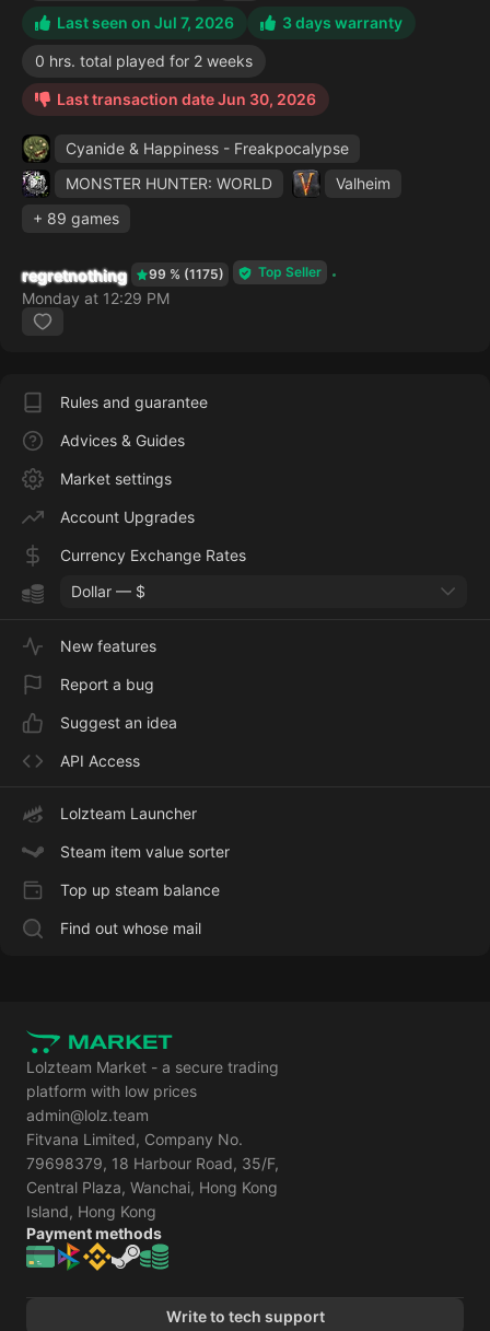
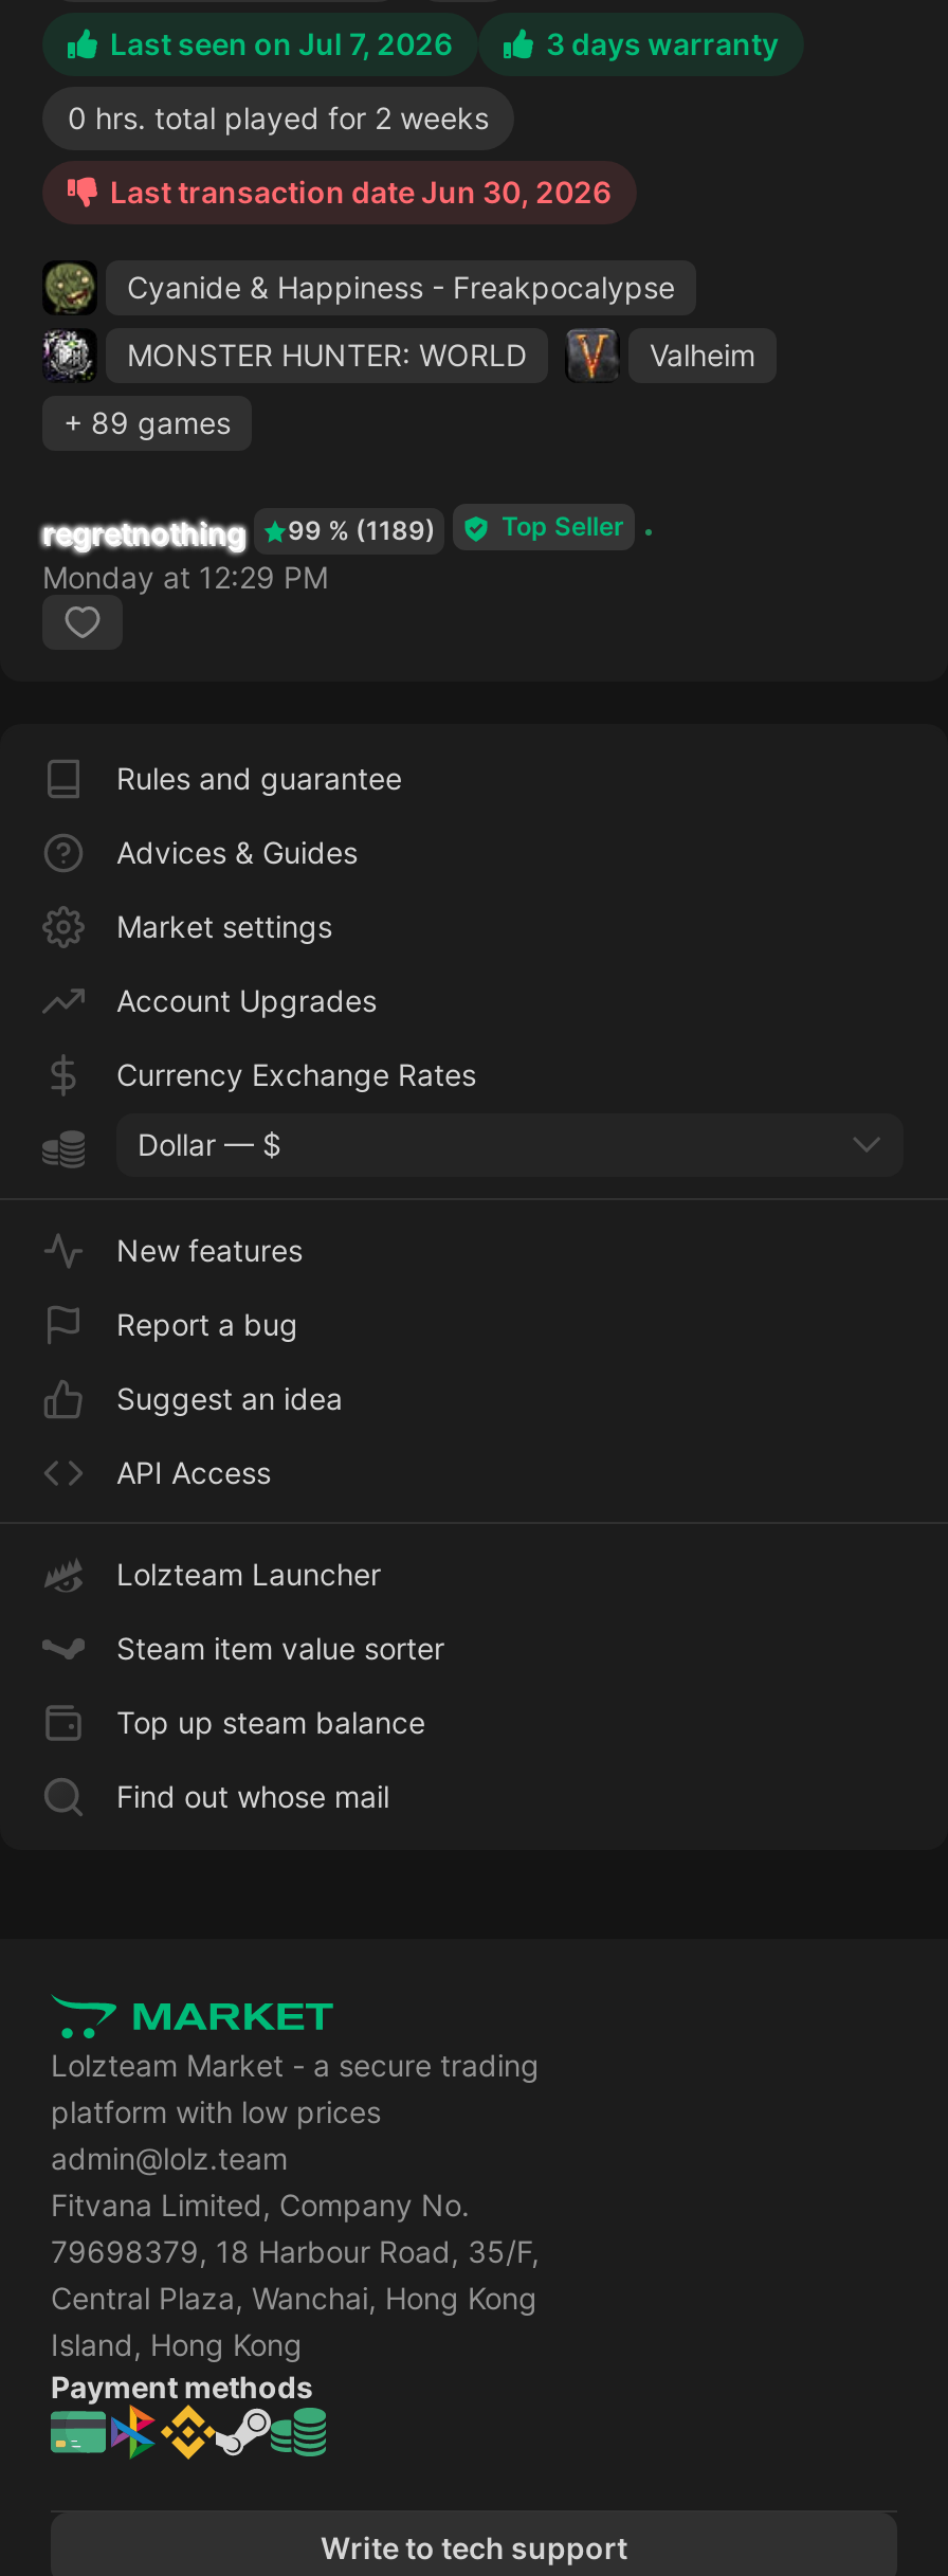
[22,265,224,284] regretnothing 99 % (1175) -> [42,513,436,549] regretnothing 99 % (1189)

